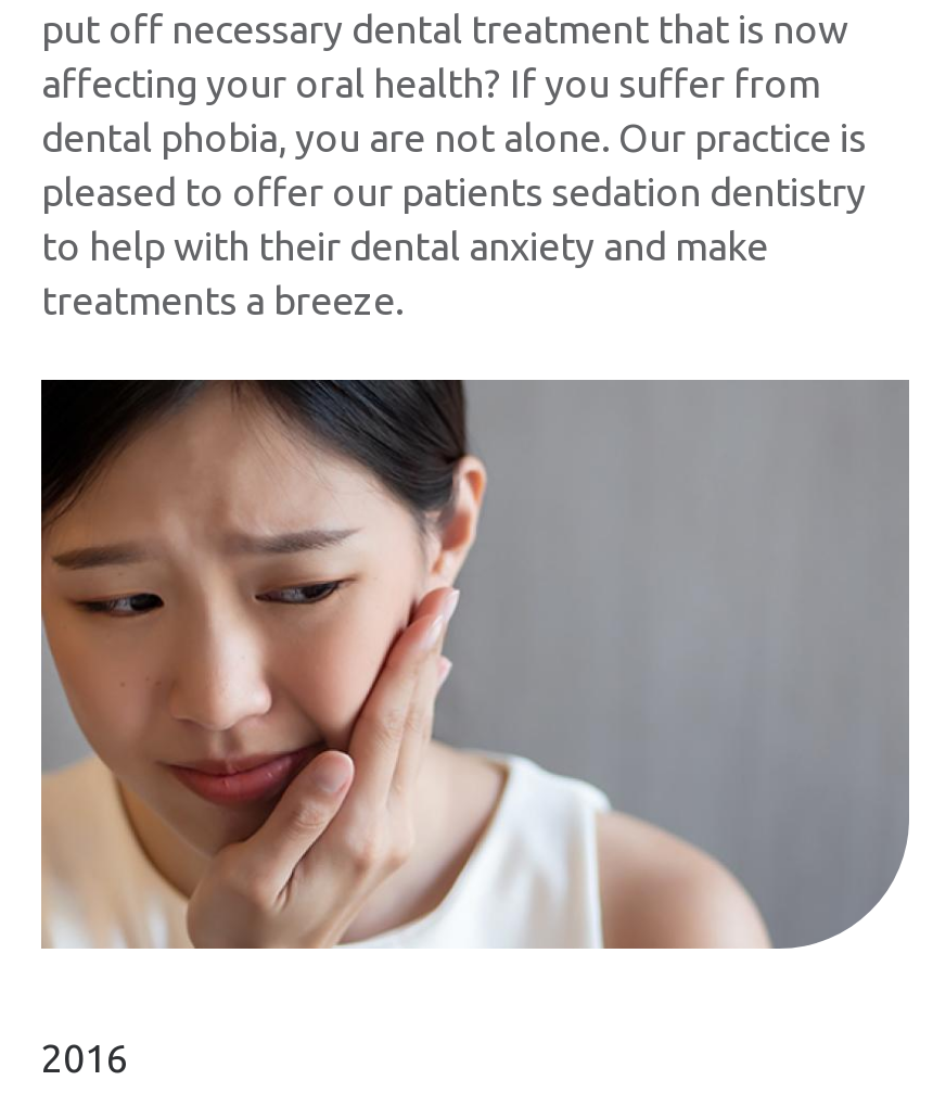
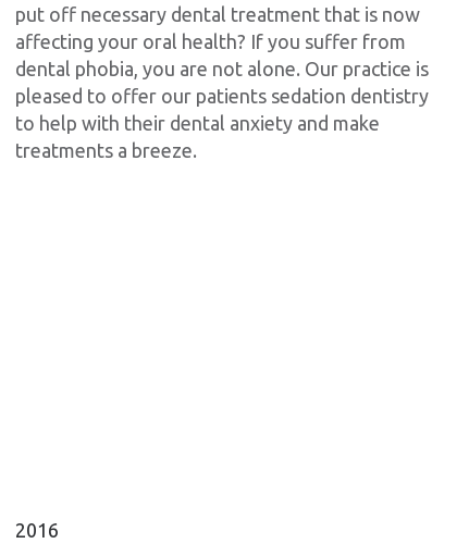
[39,378,911,951] [image] -> none

